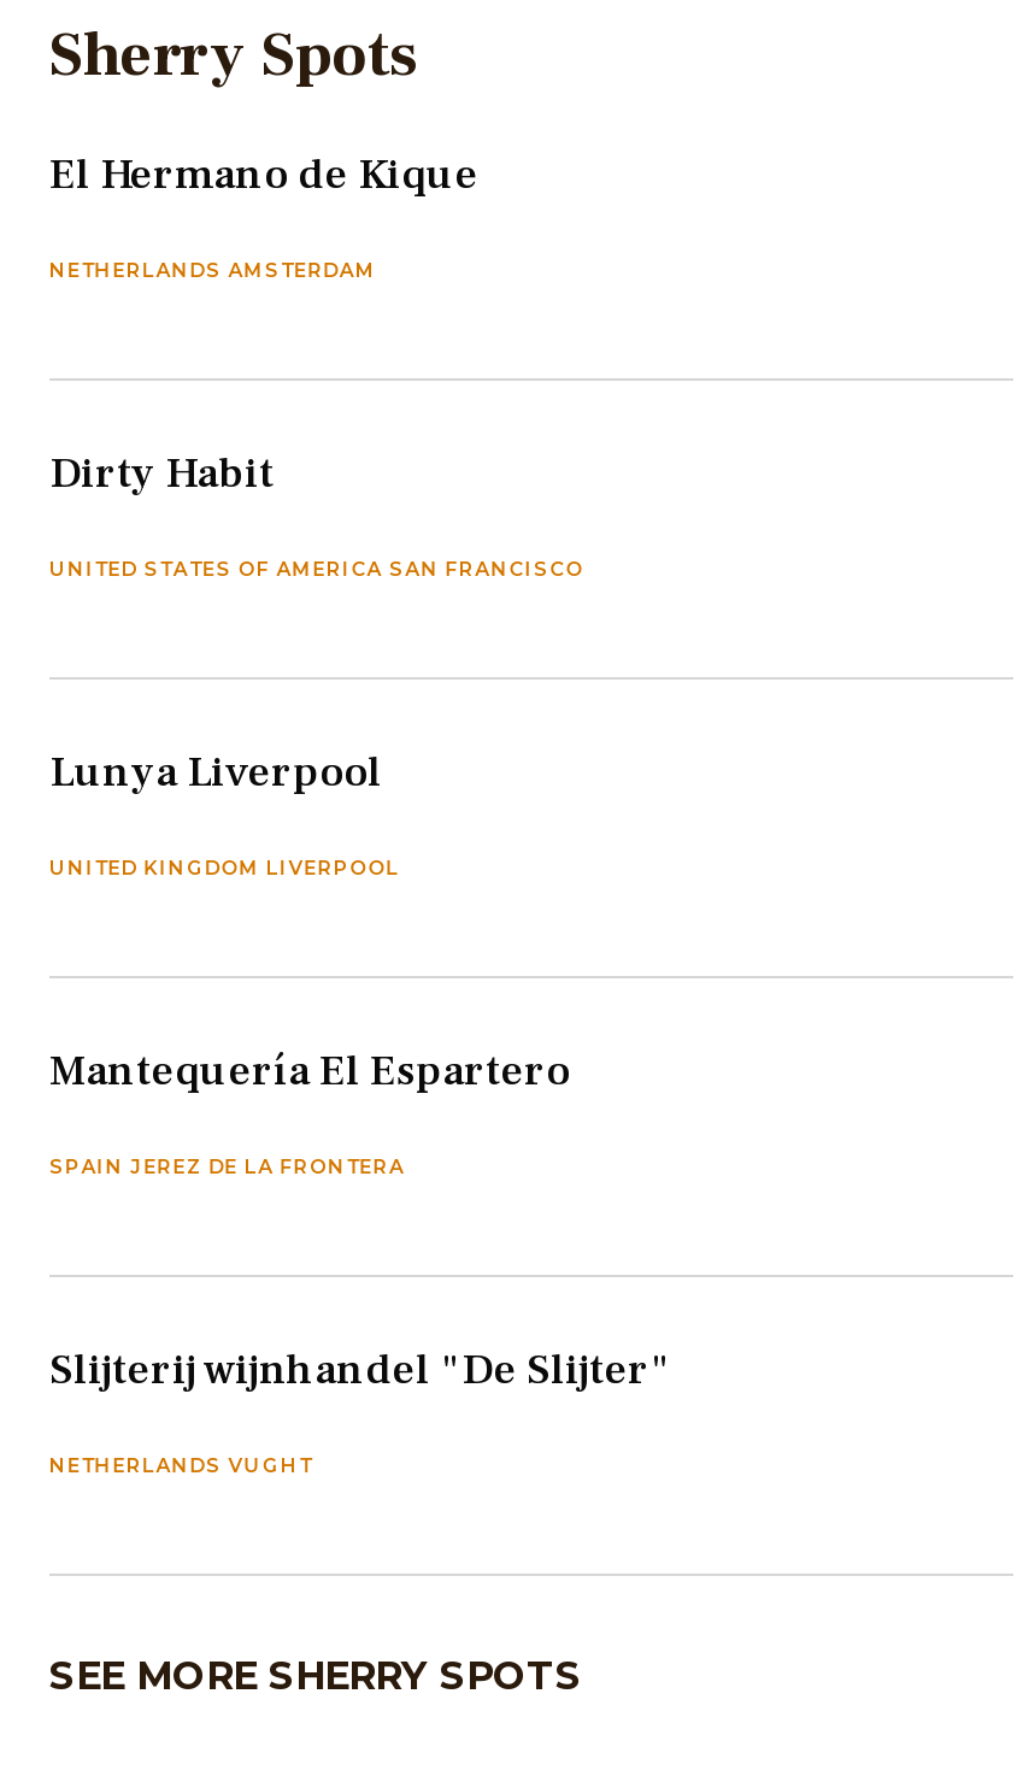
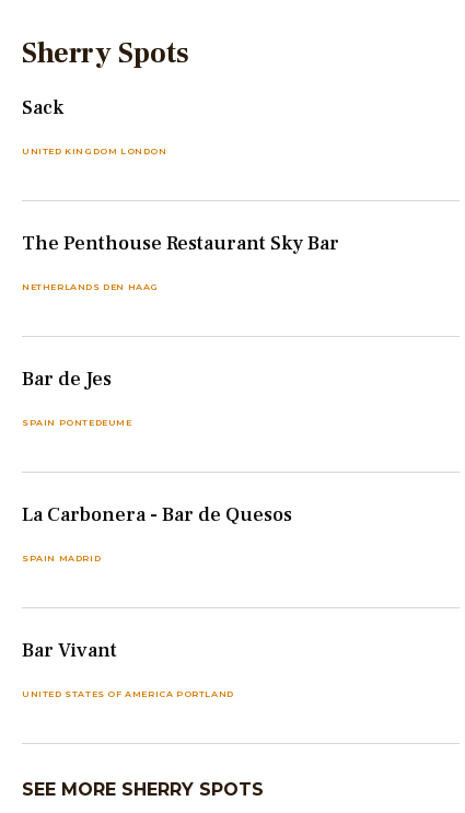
[49,147,478,202] El Hermano de Kique -> [22,95,63,120] Sack
[49,257,376,281] NETHERLANDS AMSTERDAM -> [22,145,167,156] UNITED KINGDOM LONDON
[49,445,274,501] Dirty Habit -> [22,231,339,256] The Penthouse Restaurant Sky Bar
[49,556,584,580] UNITED STATES OF AMERICA SAN FRANCISCO -> [22,281,159,292] NETHERLANDS DEN HAAG
[49,744,382,800] Lunya Liverpool -> [22,366,112,392] Bar de Jes
[49,855,400,879] UNITED KINGDOM LIVERPOOL -> [22,417,132,428] SPAIN PONTEDEUME
[49,1043,570,1098] Mantequería El Espartero -> [22,502,292,527] La Carbonera - Bar de Quesos
[49,1154,405,1178] SPAIN JEREZ DE LA FRONTERA -> [22,552,101,563] SPAIN MADRID
[49,1342,671,1397] Slijterij wijnhandel "De Slijter" -> [22,638,117,663] Bar Vivant
[49,1453,313,1477] NETHERLANDS VUGHT -> [22,688,234,699] UNITED STATES OF AMERICA PORTLAND

